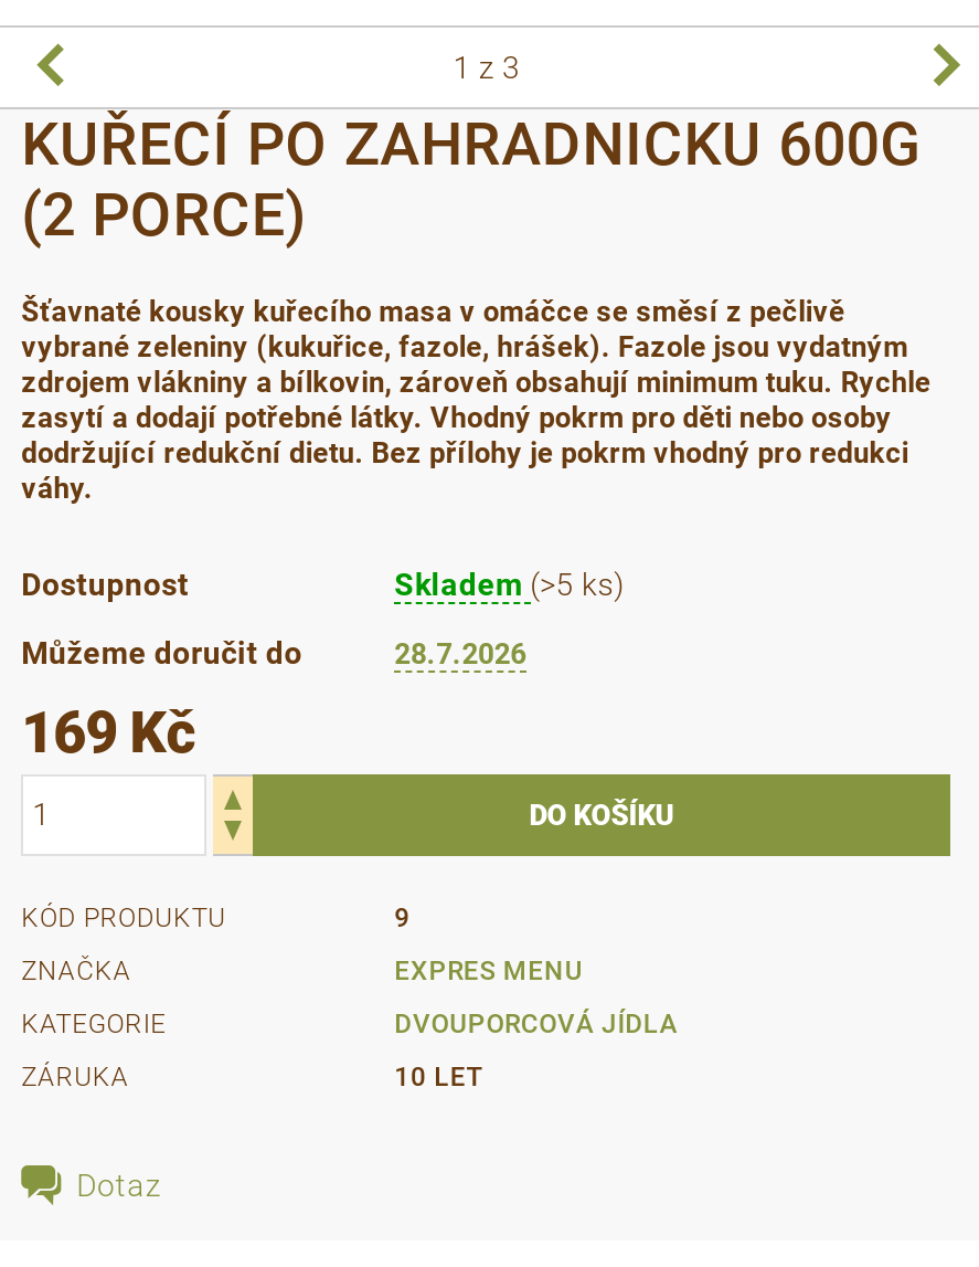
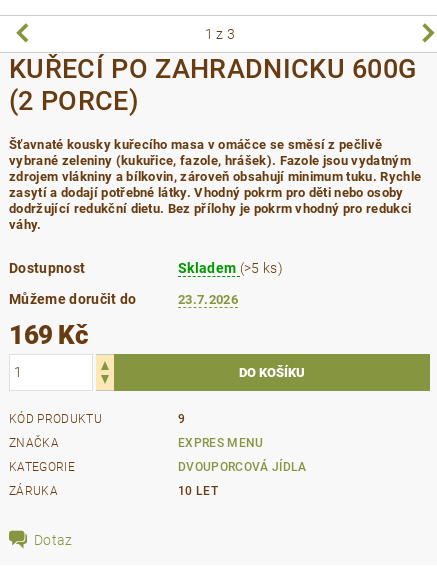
[394,637,526,670] 28.7.2026 -> [178,292,238,307] 23.7.2026

